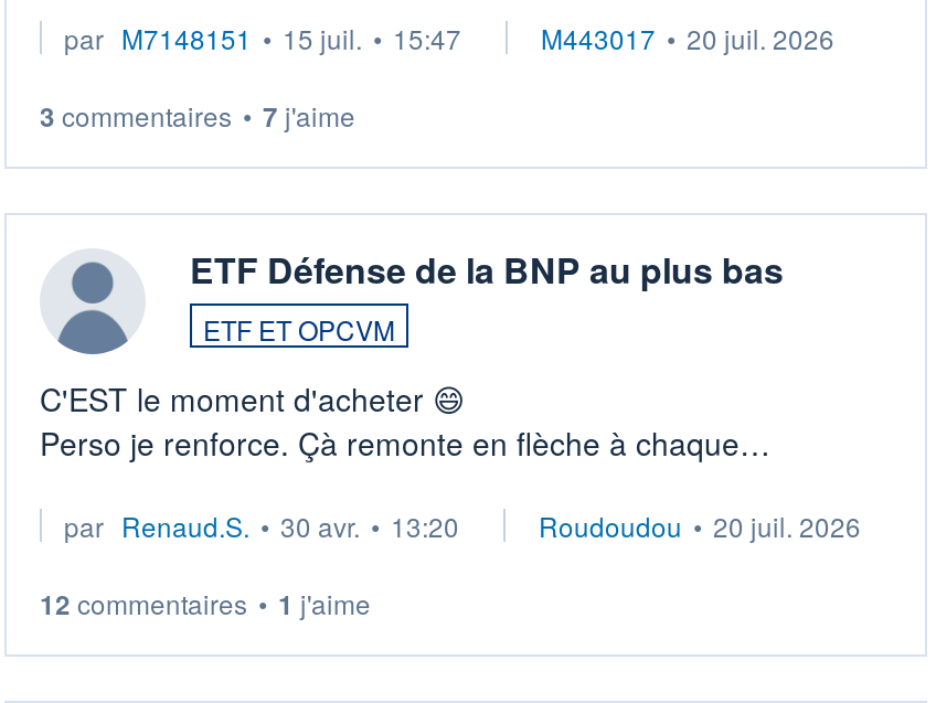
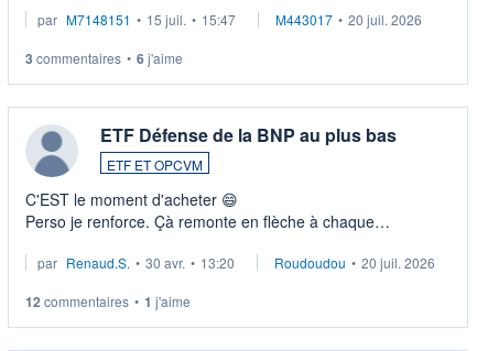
[40,96,355,136] 3 commentaires • 7 j'aime -> [25,48,183,68] 3 commentaires • 6 j'aime

